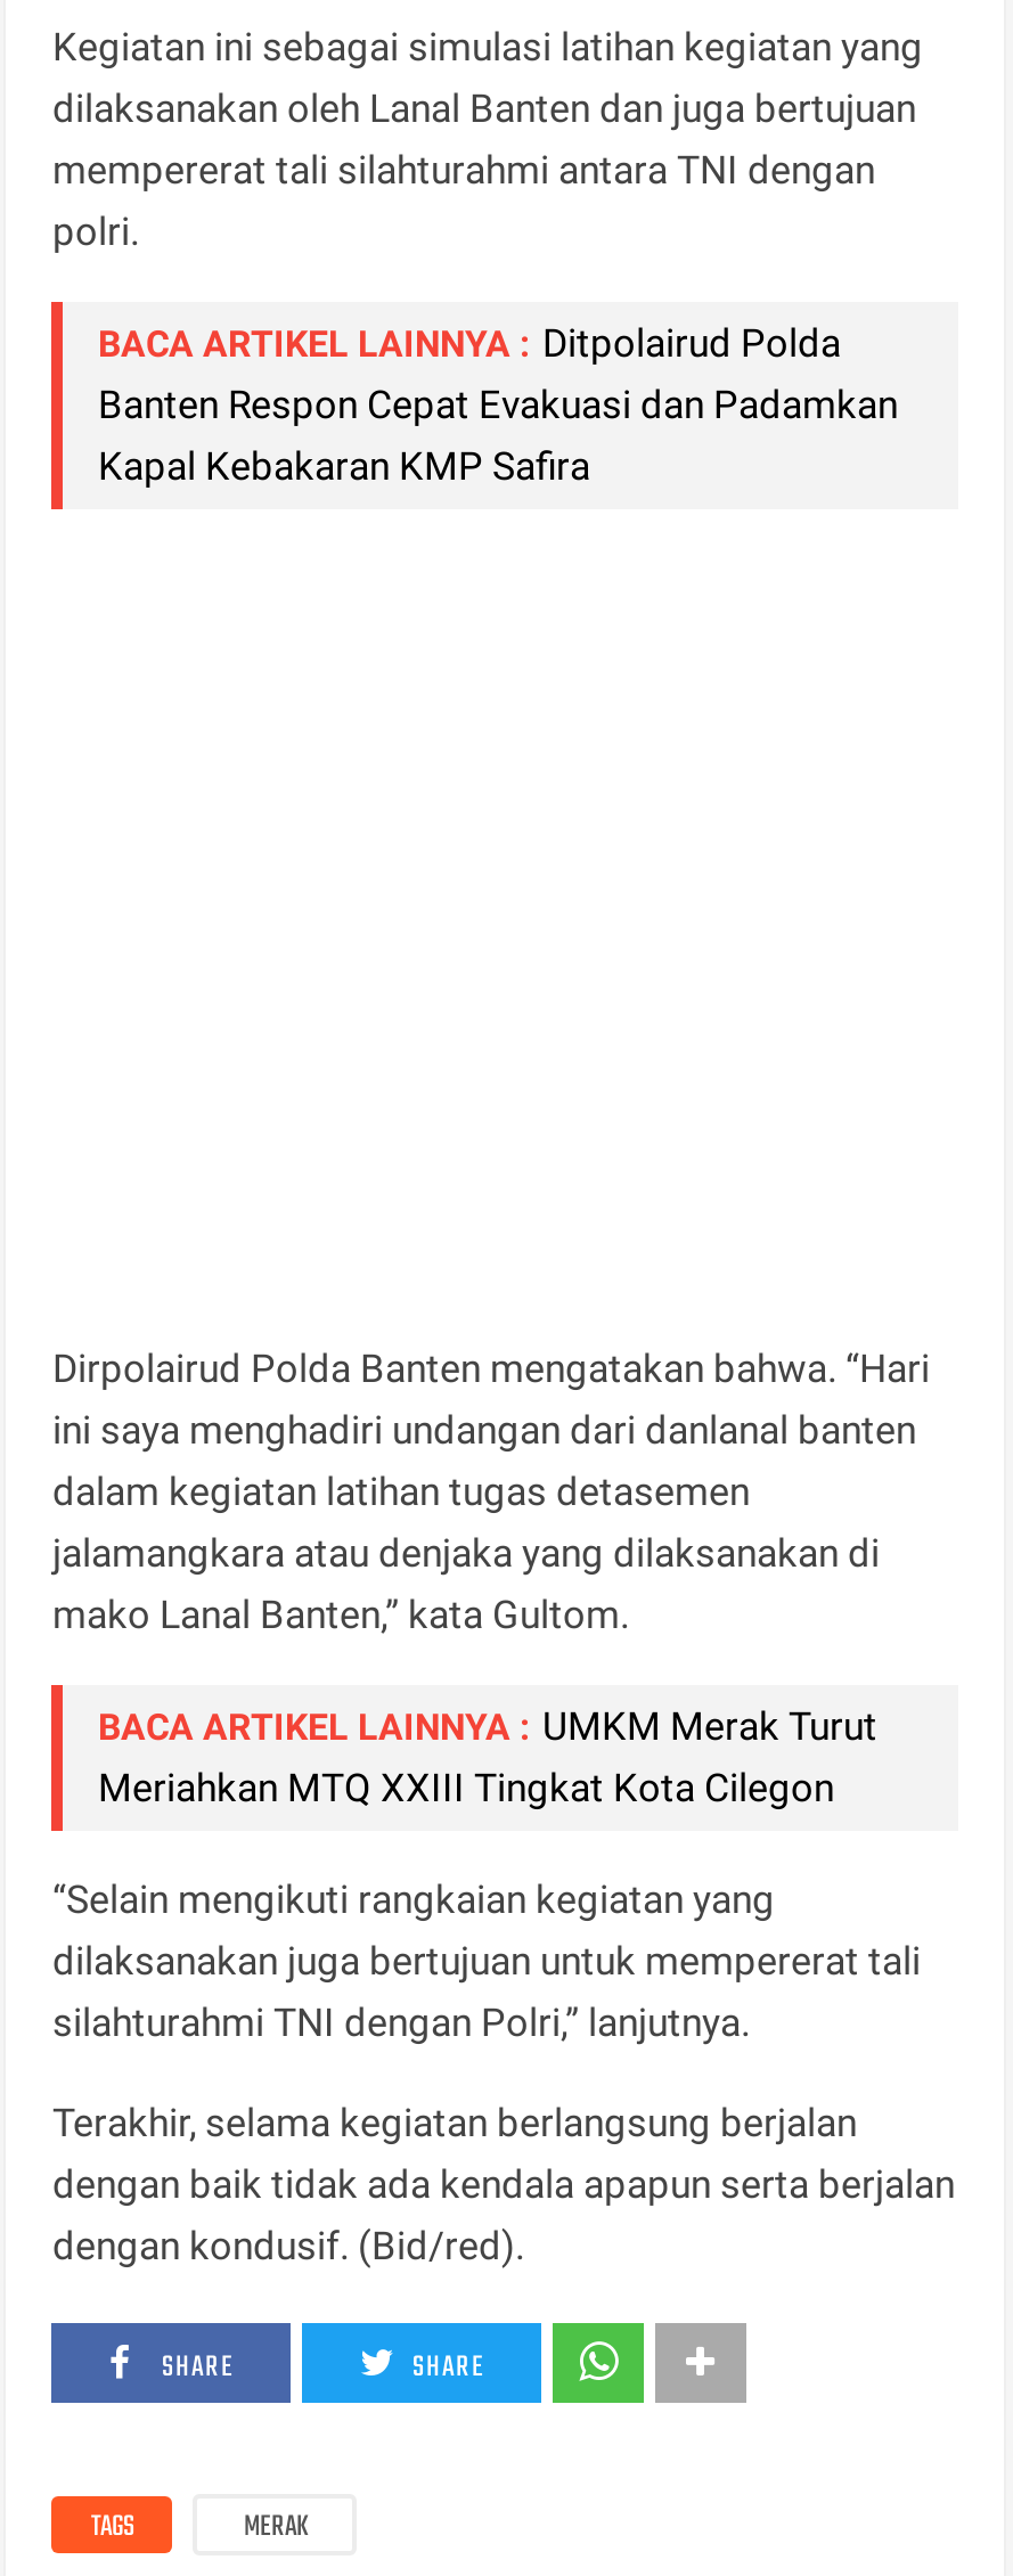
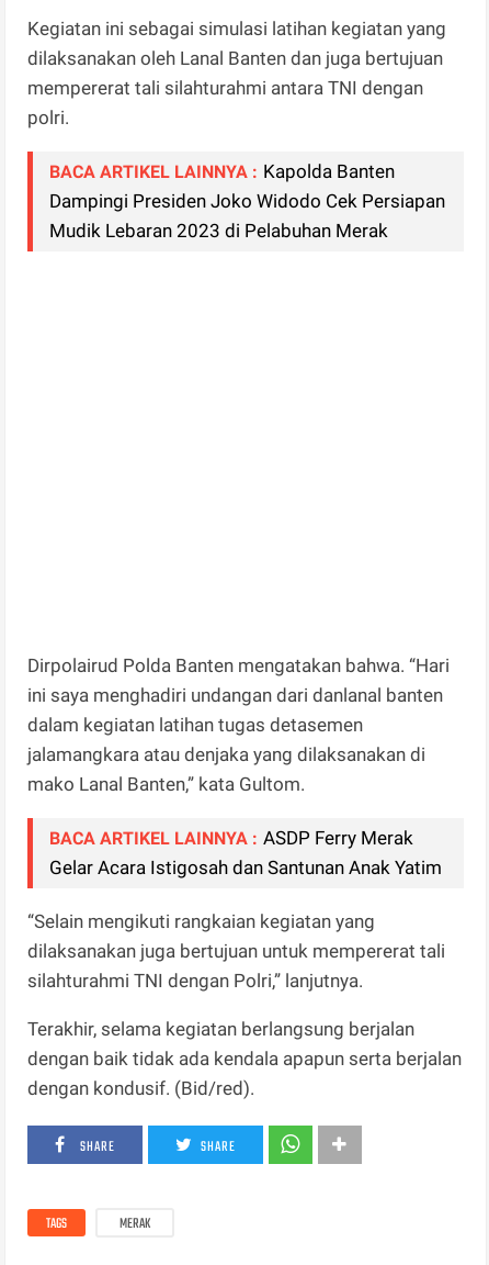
[98,320,898,489] BACA ARTIKEL LAINNYA : Ditpolairud Polda | Banten Respon Cepat Evakuasi dan Padamkan | Kapal Kebakaran KMP Safira -> [50,160,446,241] BACA ARTIKEL LAINNYA : Kapolda Banten | Dampingi Presiden Joko Widodo Cek Persiapan | Mudik Lebaran 2023 di Pelabuhan Merak
[98,1703,877,1810] BACA ARTIKEL LAINNYA : UMKM Merak Turut | Meriahkan MTQ XXIII Tingkat Kota Cilegon -> [50,827,442,878] BACA ARTIKEL LAINNYA : ASDP Ferry Merak | Gelar Acara Istigosah dan Santunan Anak Yatim

